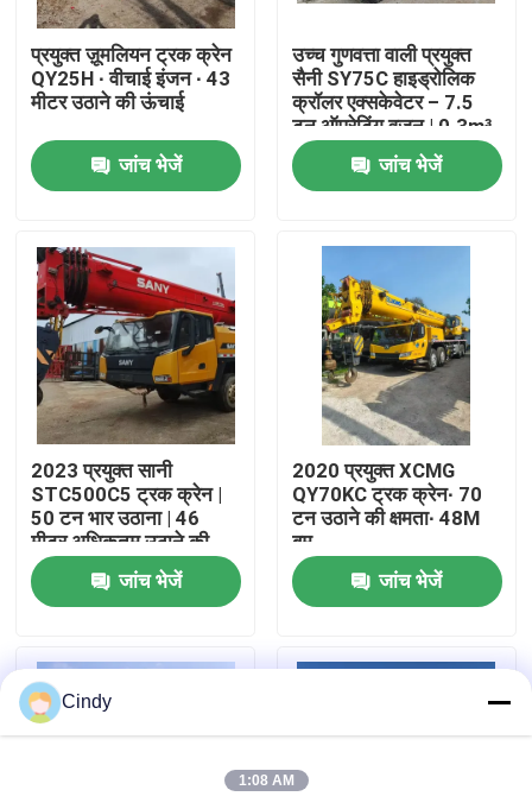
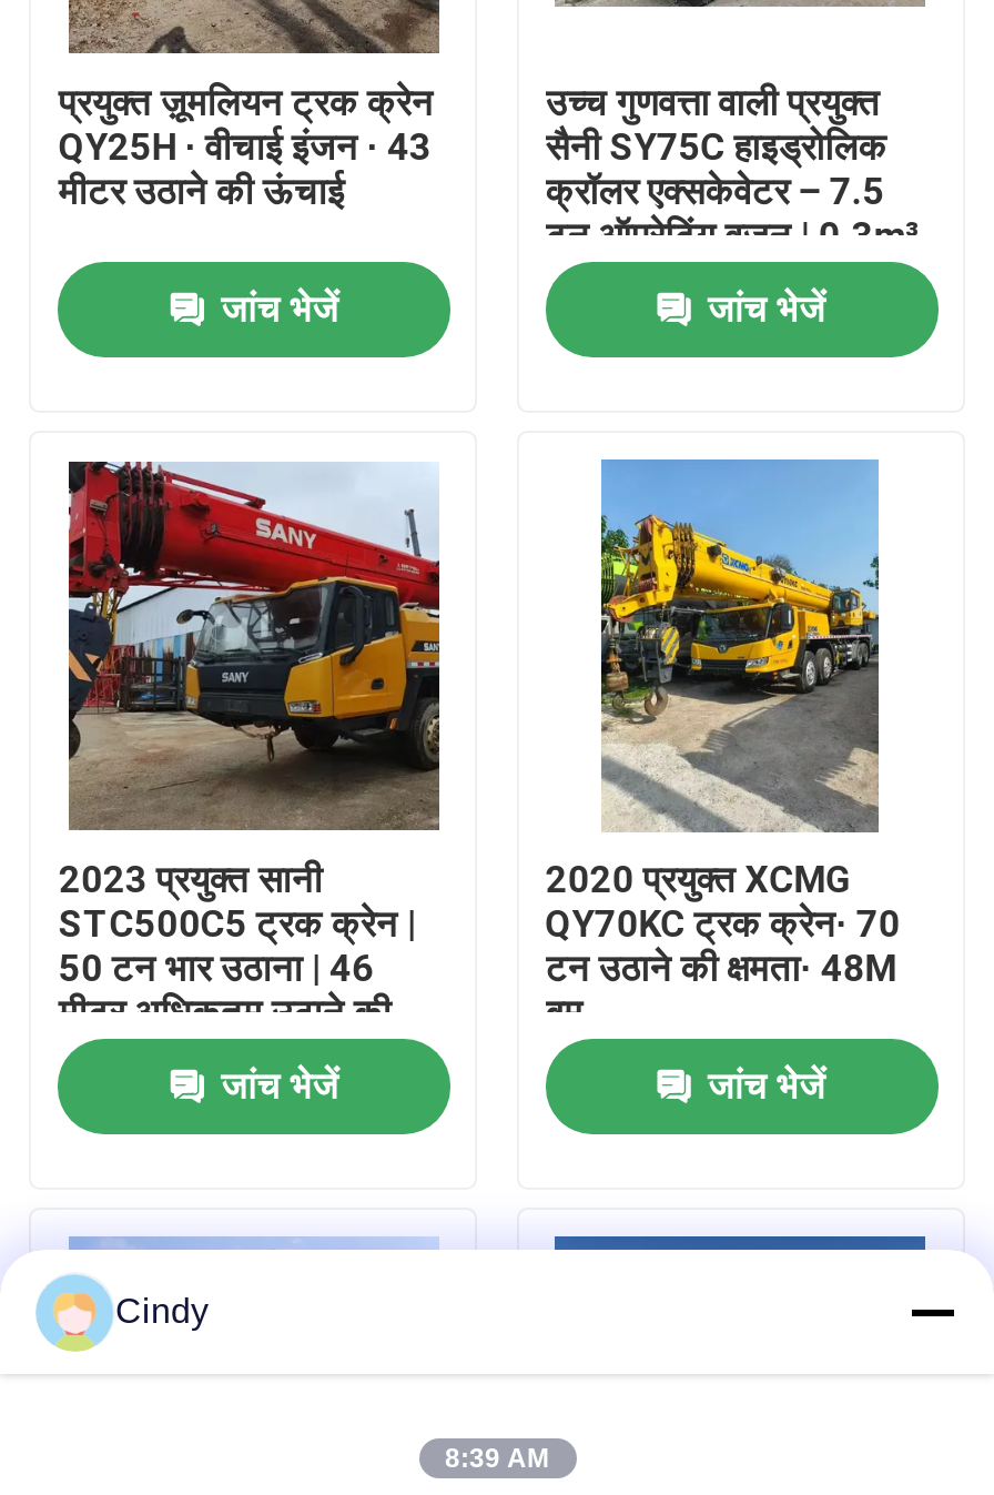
[238,772,294,789] 1:08 AM -> [445,1443,549,1474] 8:39 AM

